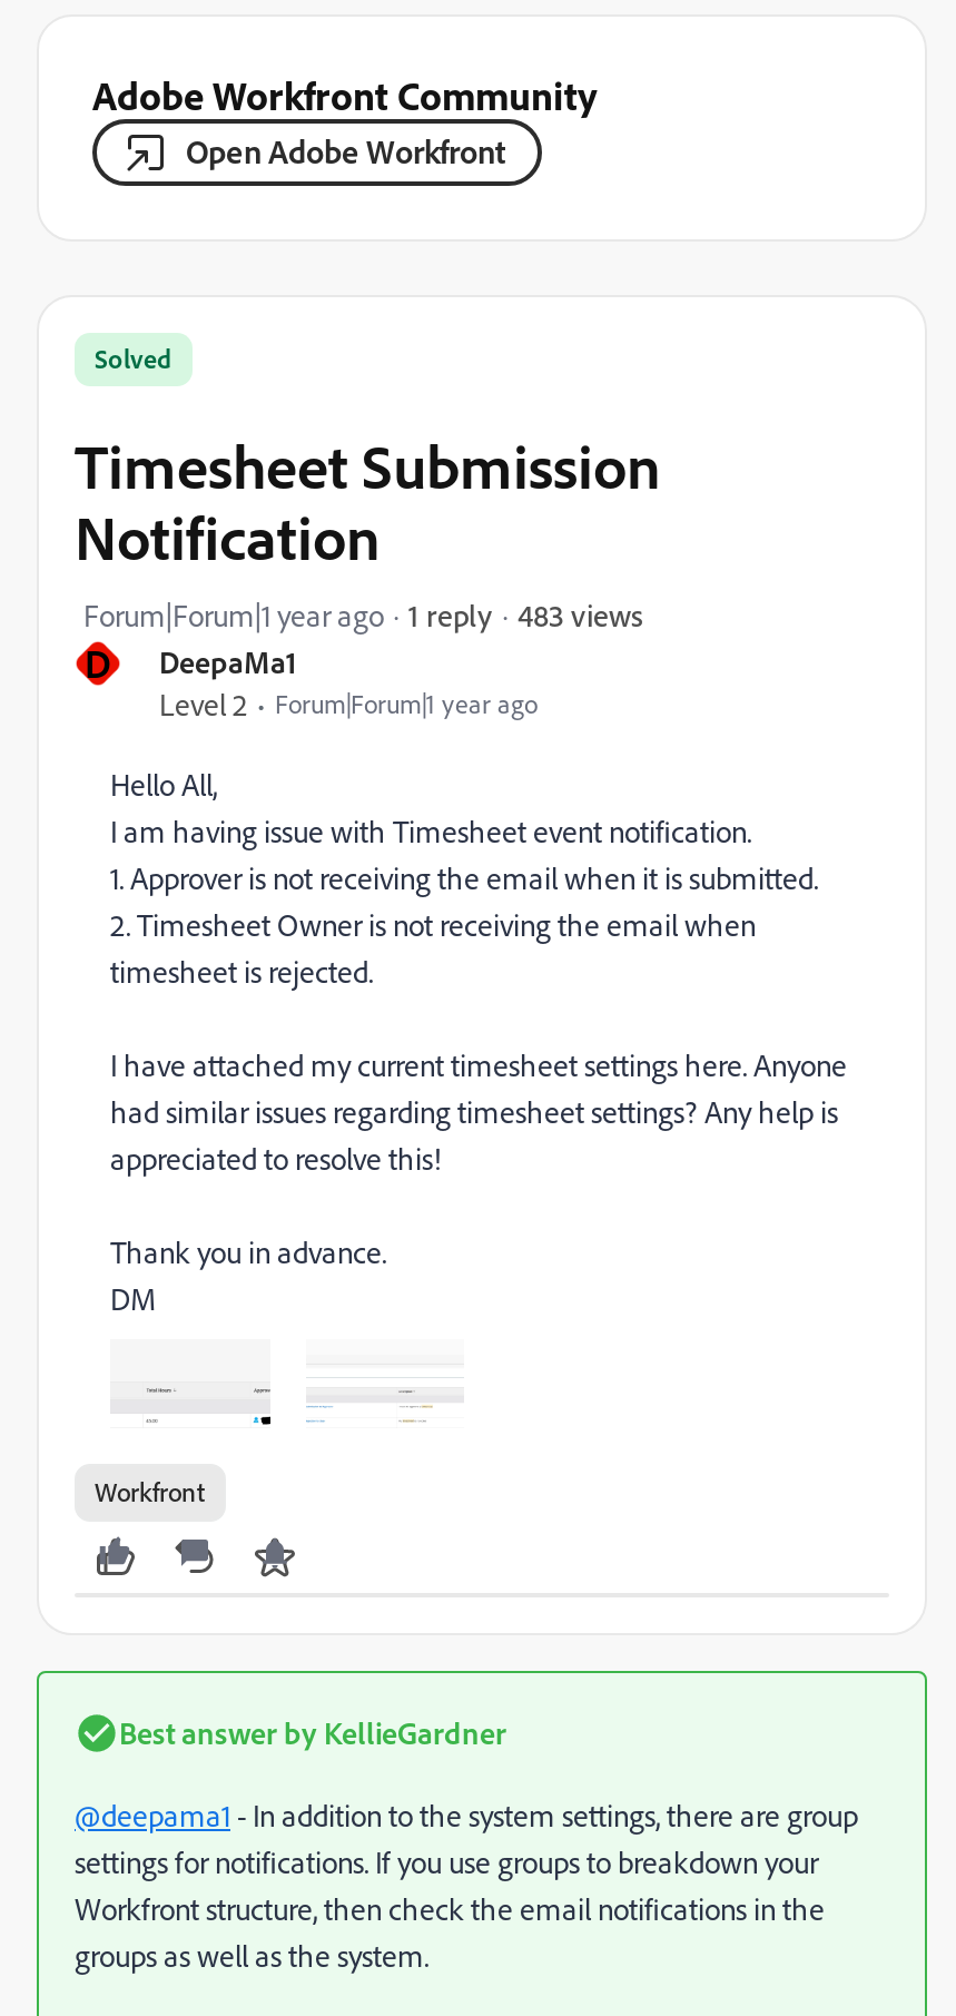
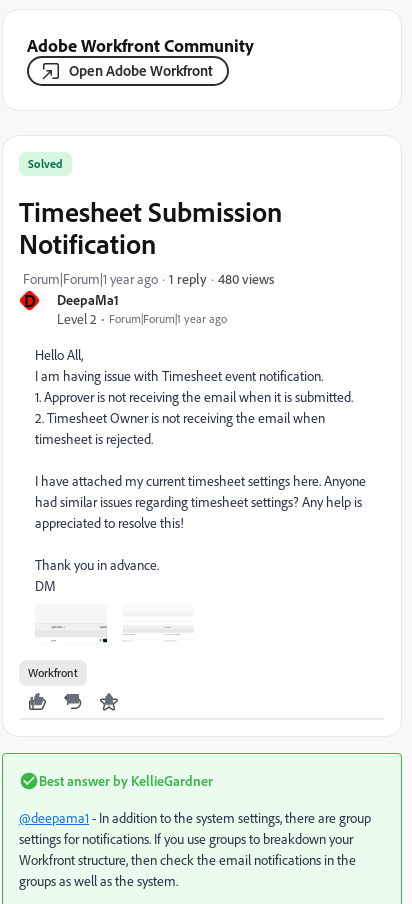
[518,594,642,632] 483 views -> [218,269,274,286] 480 views

